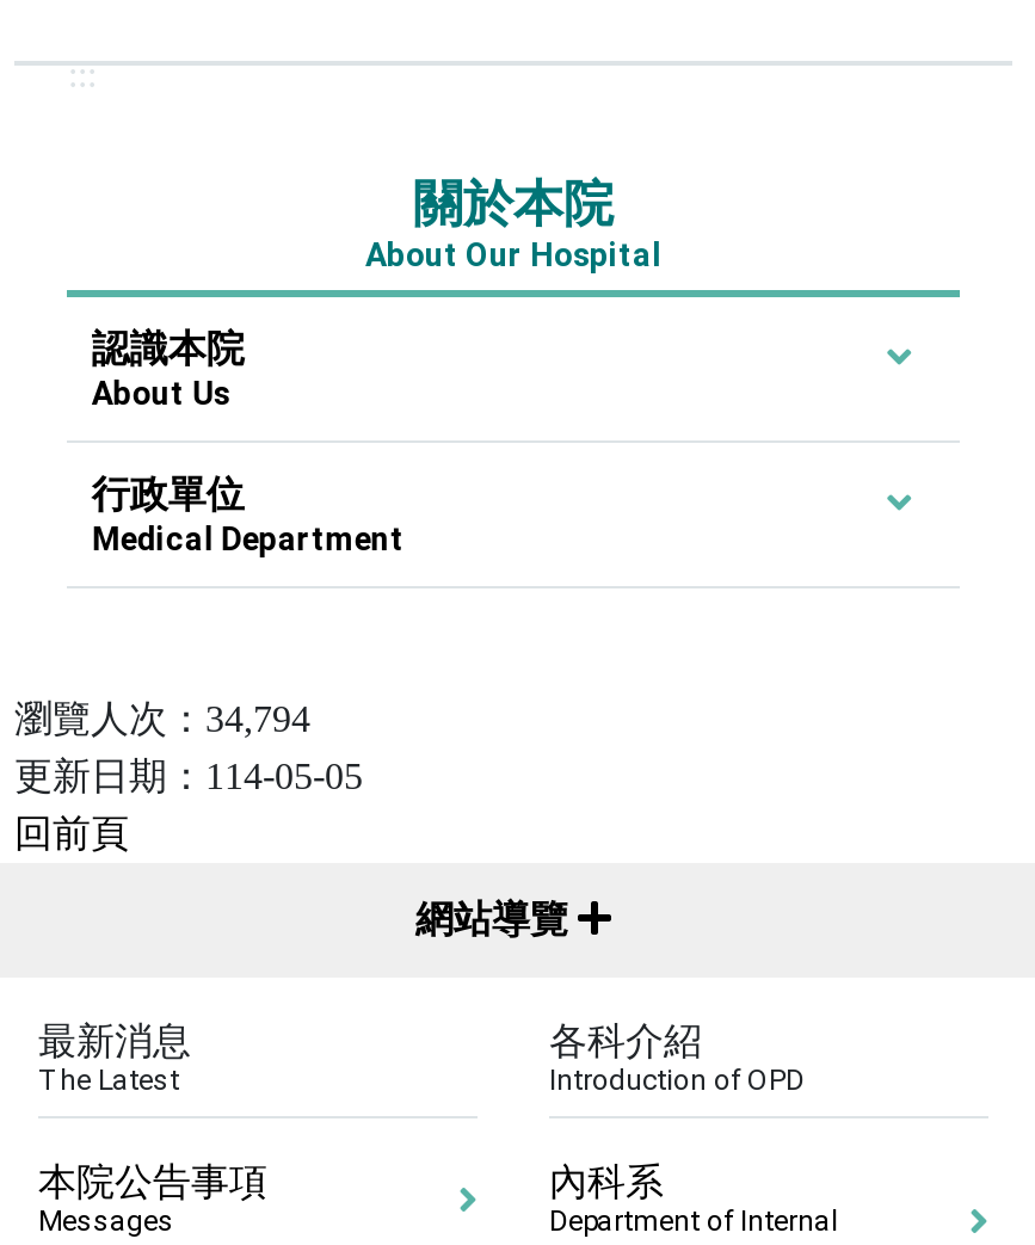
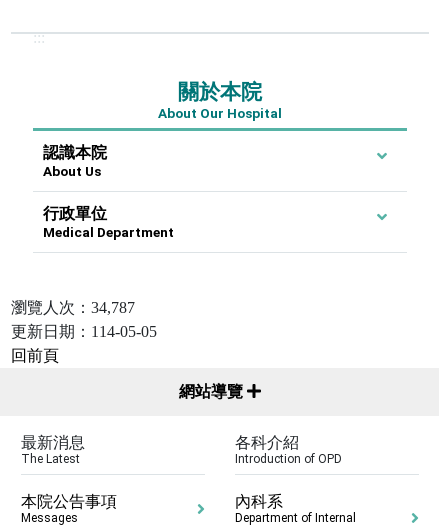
[14,699,310,740] 瀏覽人次：34,794 -> [11,299,135,316] 瀏覽人次：34,787

